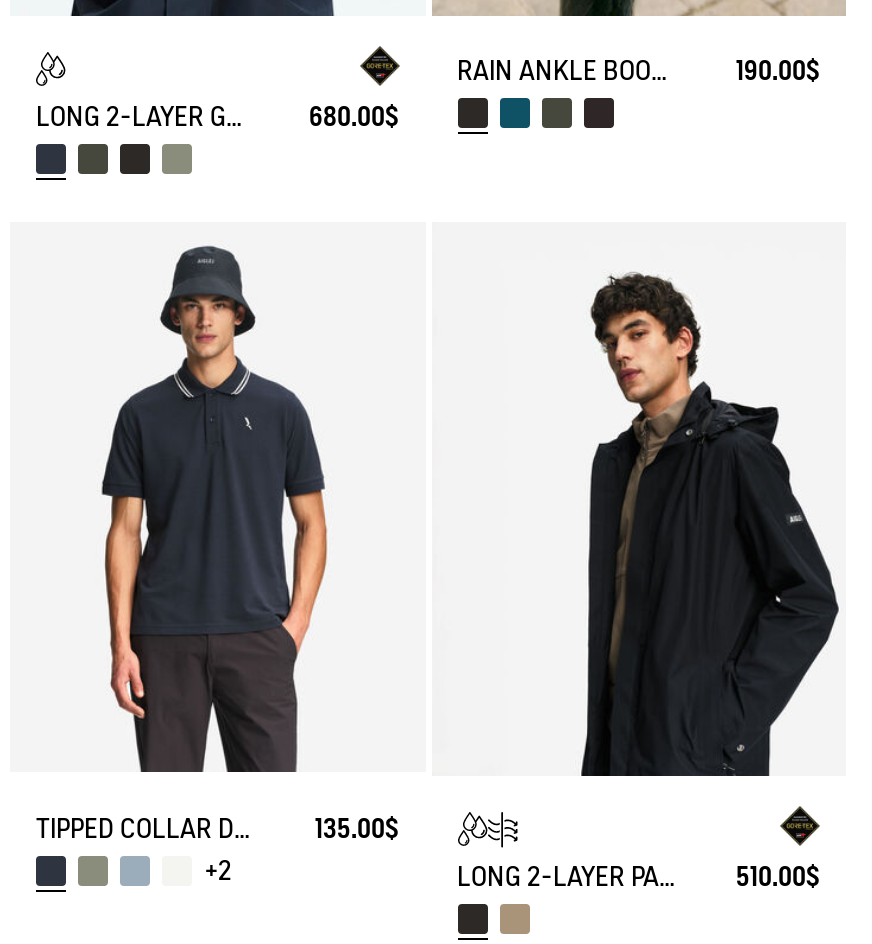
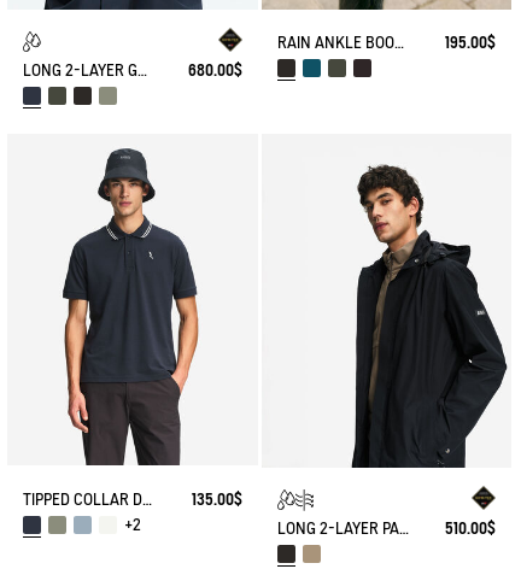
[736,57,820,87] 190.00$ -> [445,34,496,52] 195.00$

